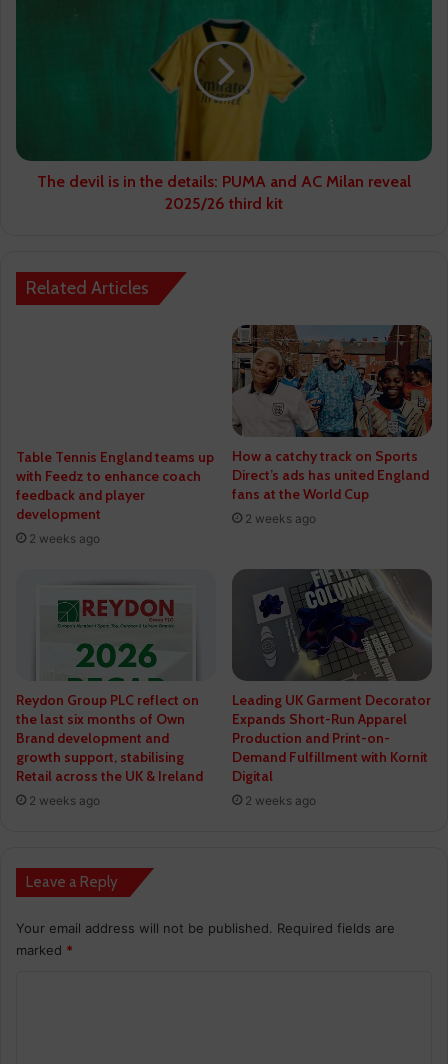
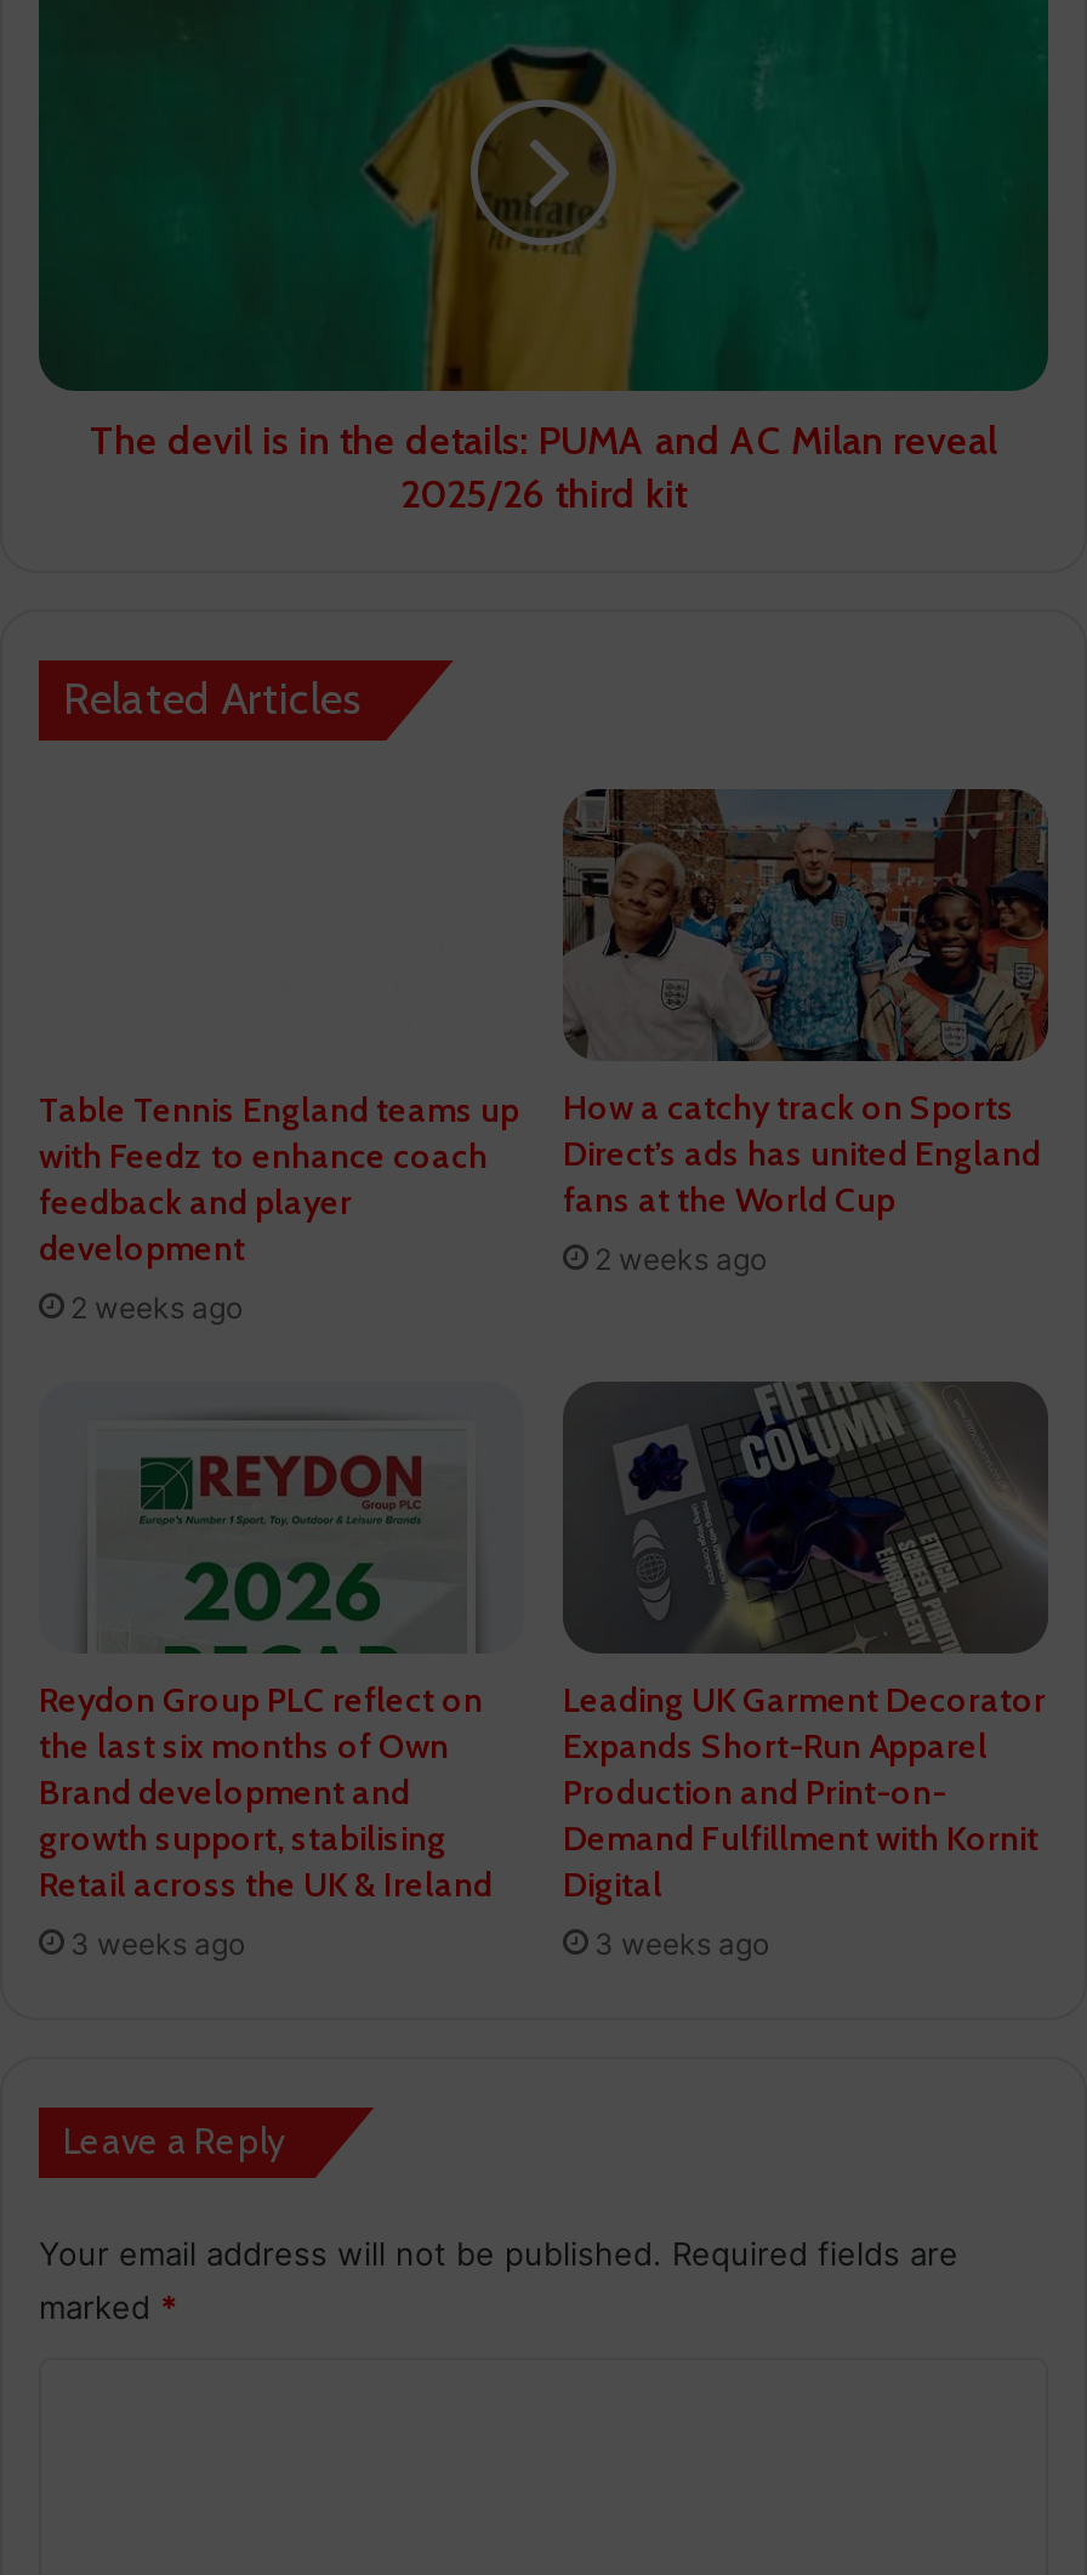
[29,793,100,808] 2 weeks ago -> [70,1926,245,1962] 3 weeks ago
[245,793,316,808] 2 weeks ago -> [594,1926,769,1962] 3 weeks ago

